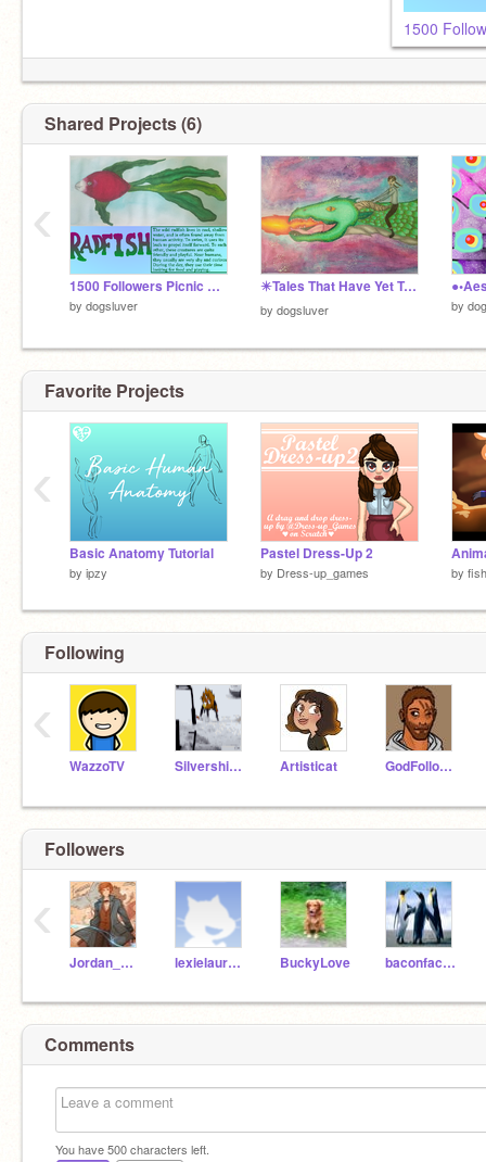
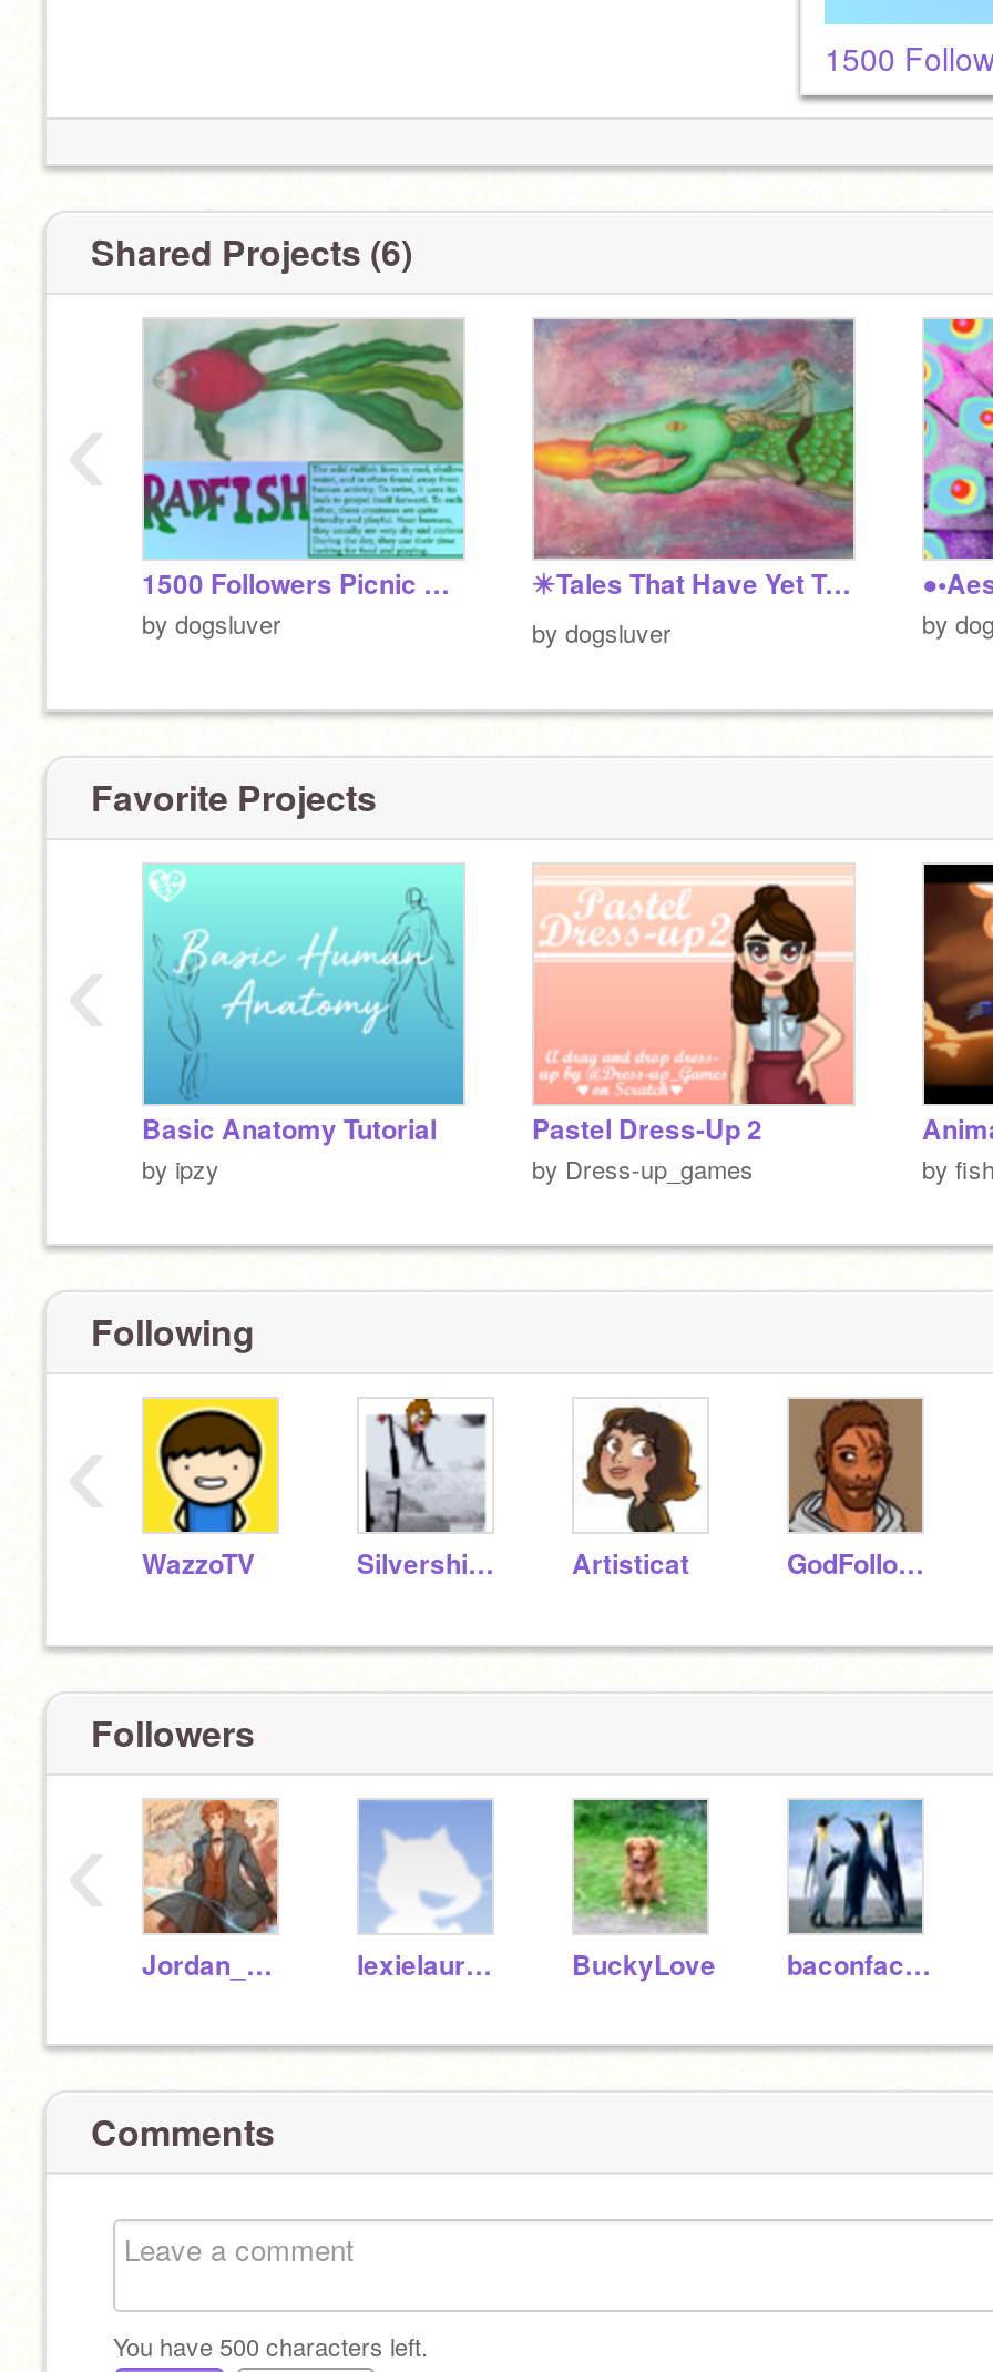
[175,684,242,751] [image] -> [359,1397,492,1532] [image]

